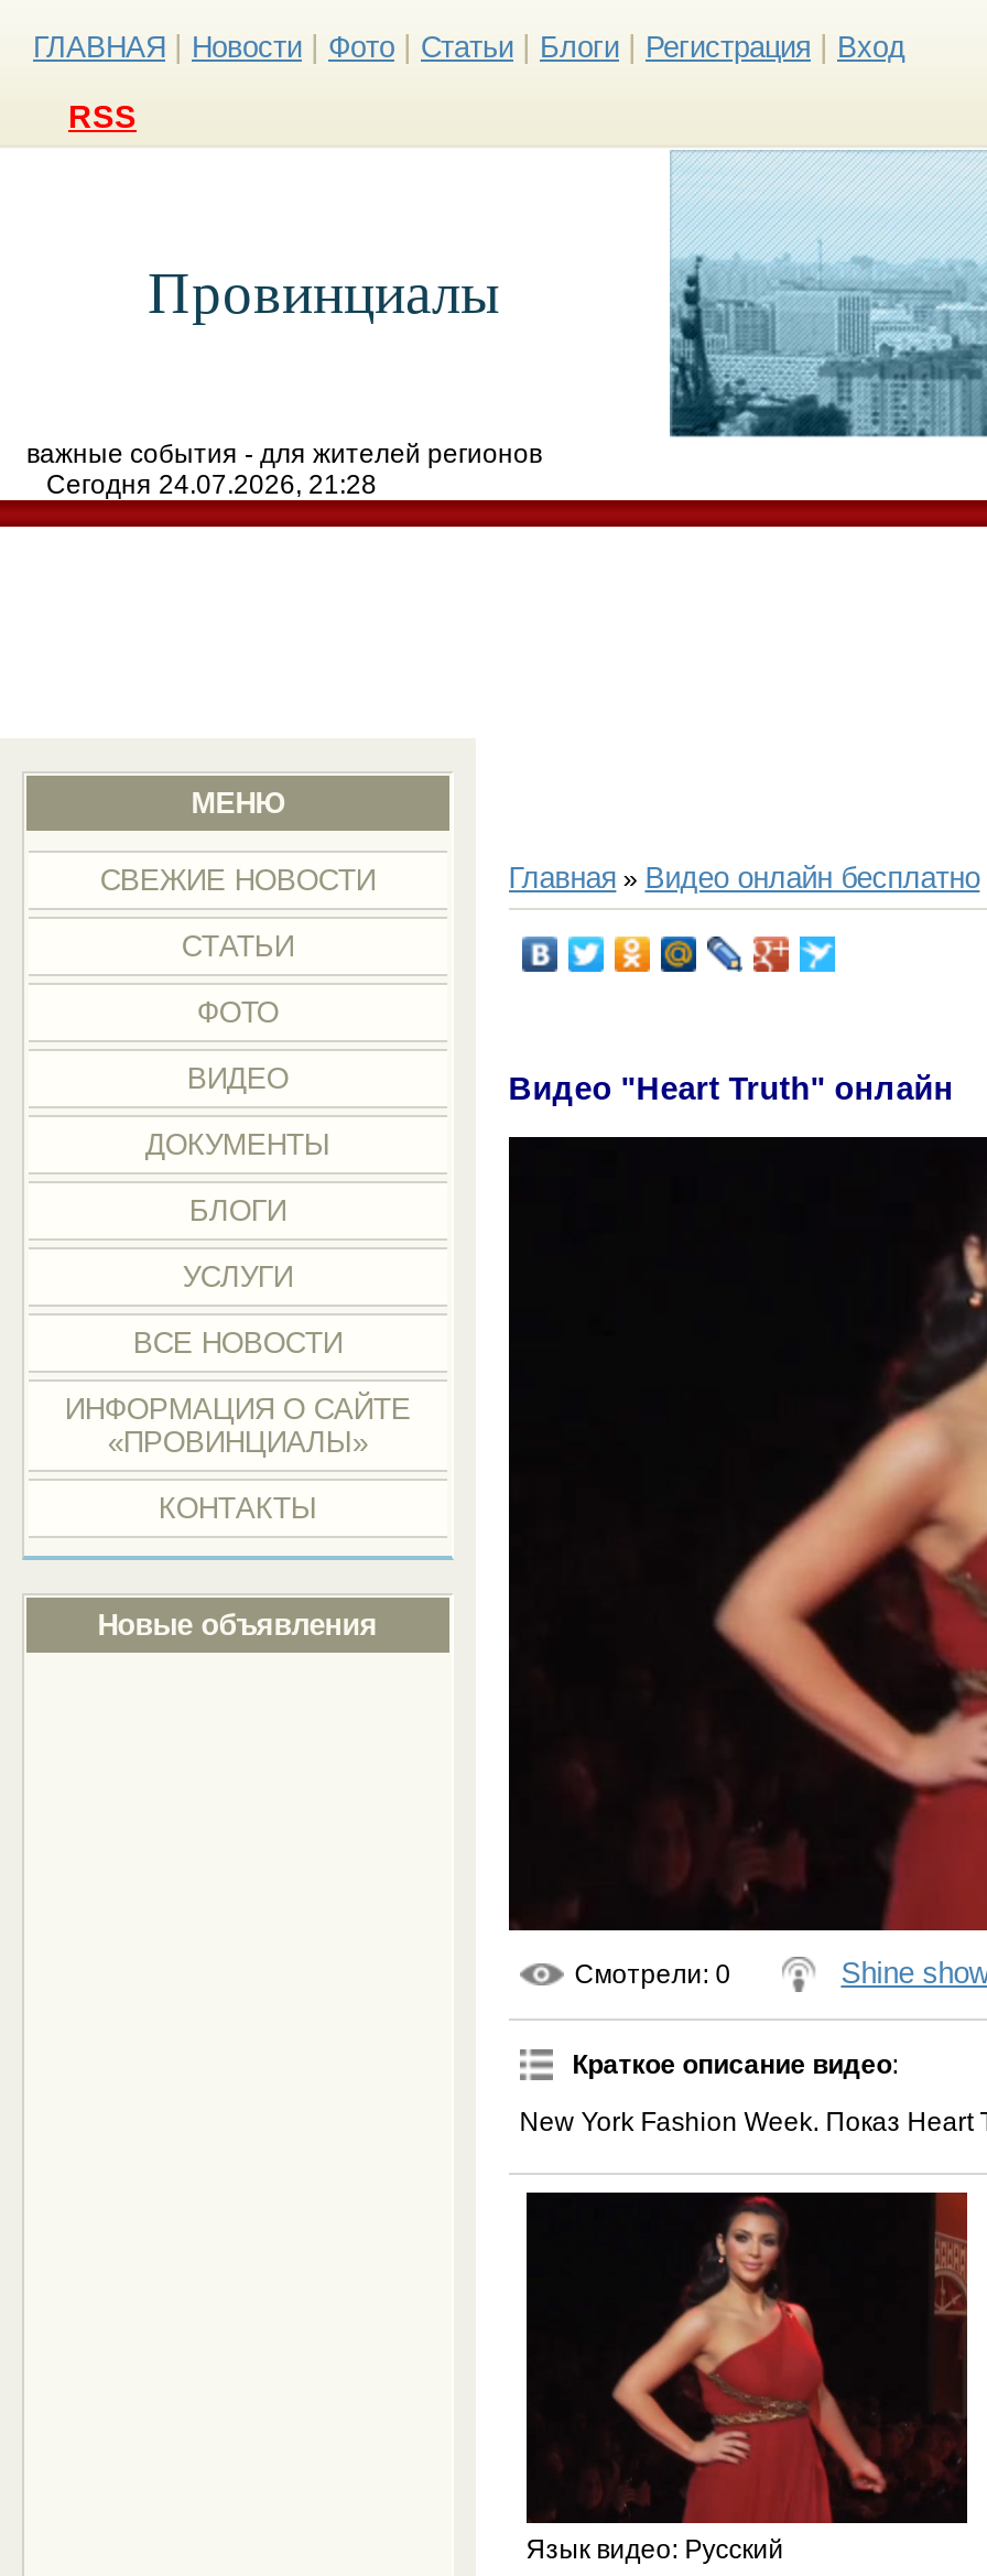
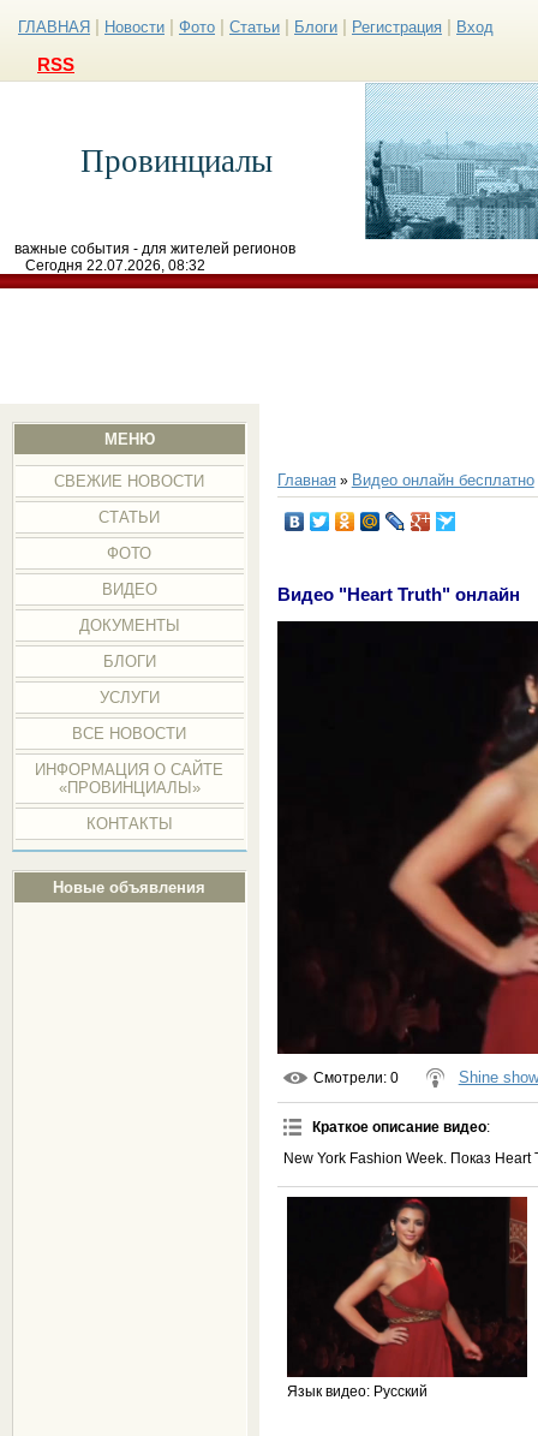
[0,469,377,500] Сегодня 24.07.2026, 21:28 -> [0,257,205,274] Сегодня 22.07.2026, 08:32

